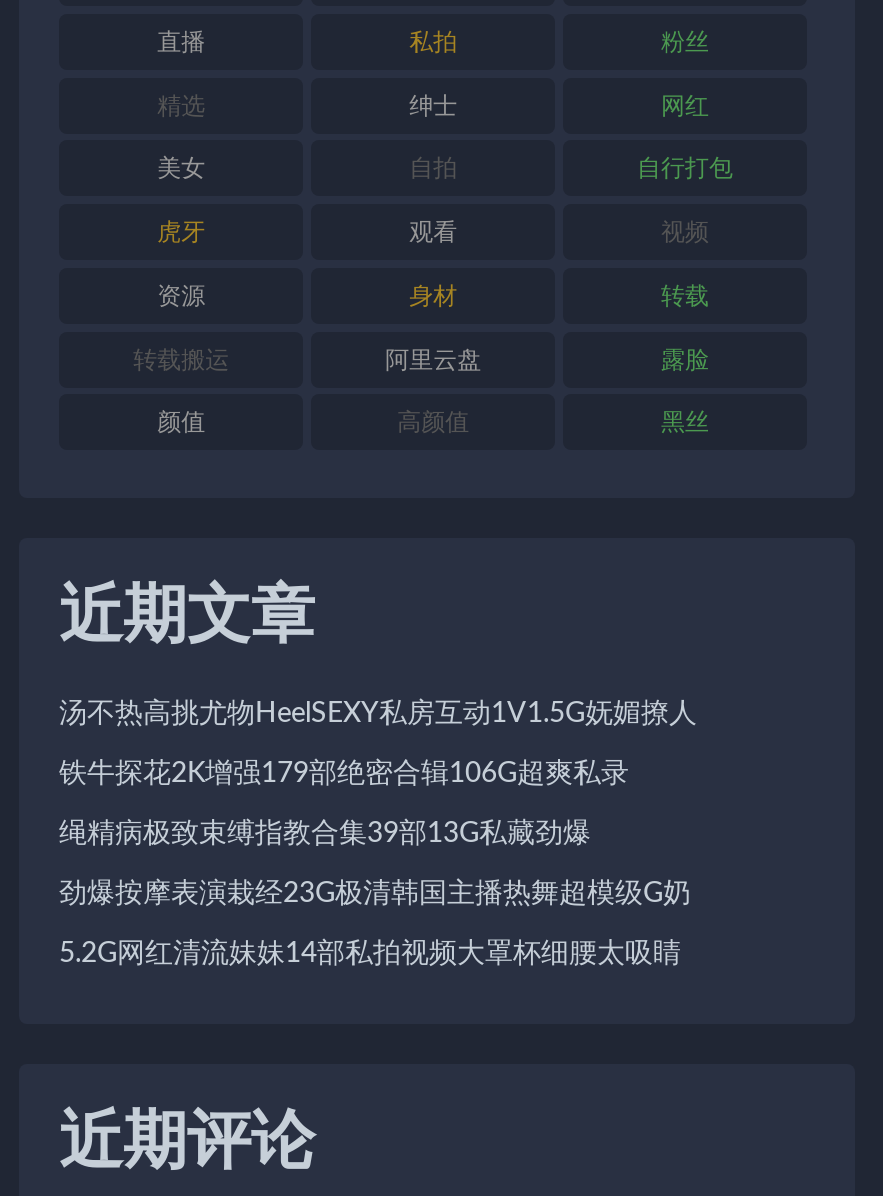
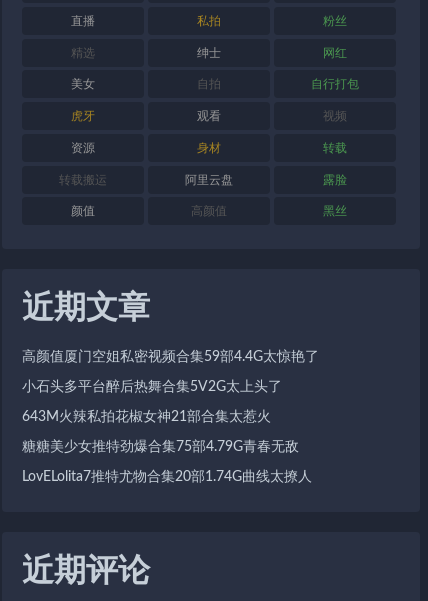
[59,700,697,728] 汤不热高挑尤物HeelSEXY私房互动1V1.5G妩媚撩人 -> [22,350,319,364] 高颜值厦门空姐私密视频合集59部4.4G太惊艳了
[59,760,629,788] 铁牛探花2K增强179部绝密合辑106G超爽私录 -> [22,380,282,394] 小石头多平台醉后热舞合集5V2G太上头了
[59,820,591,848] 绳精病极致束缚指教合集39部13G私藏劲爆 -> [22,410,271,424] 643M火辣私拍花椒女神21部合集太惹火
[59,880,691,908] 劲爆按摩表演栽经23G极清韩国主播热舞超模级G奶 -> [22,440,299,454] 糖糖美少女推特劲爆合集75部4.79G青春无敌
[59,940,681,968] 5.2G网红清流妹妹14部私拍视频大罩杯细腰太吸睛 -> [22,470,312,484] LovELolita7推特尤物合集20部1.74G曲线太撩人

